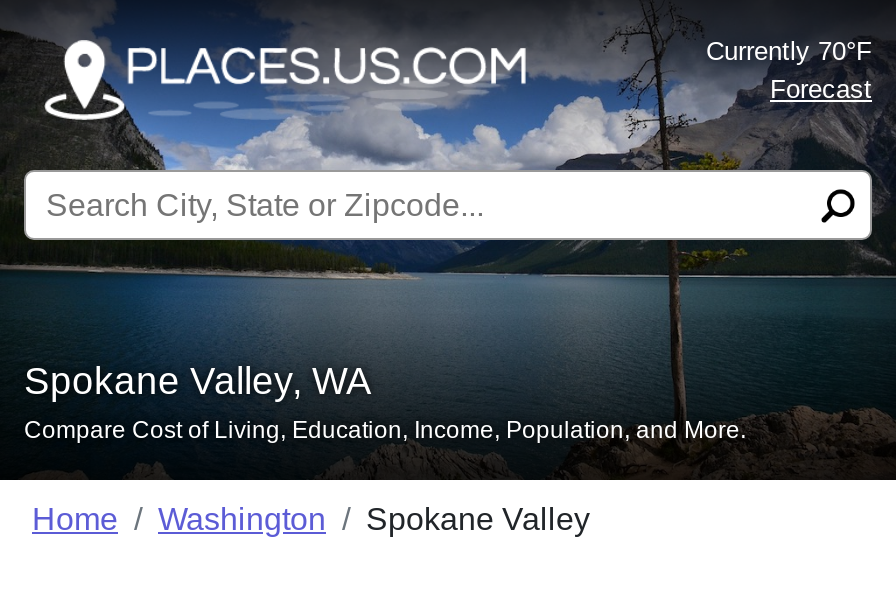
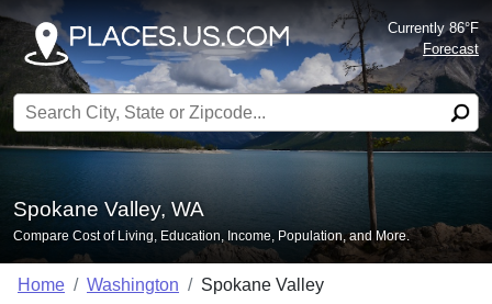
[706,36,872,66] Currently 70°F -> [388,20,479,36] Currently 86°F

